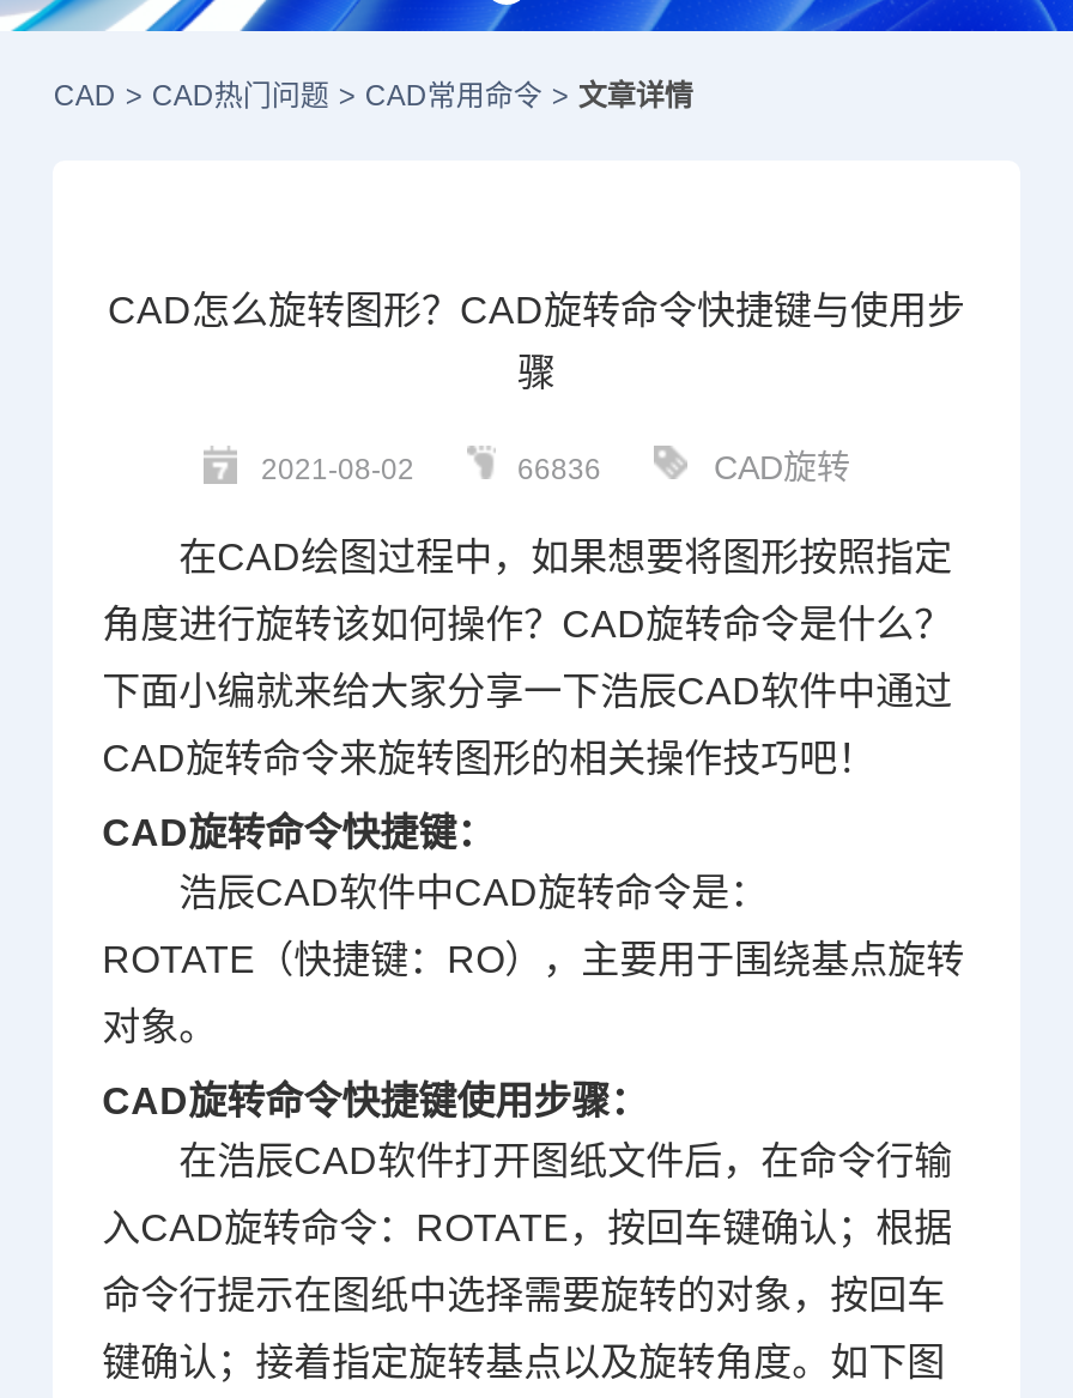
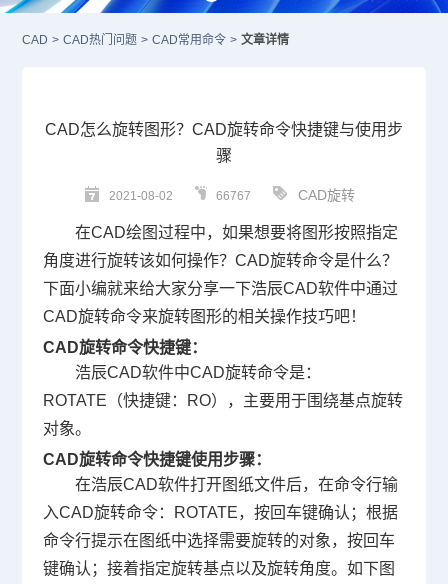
[517,454,601,488] 66836 -> [216,189,251,203] 66767

